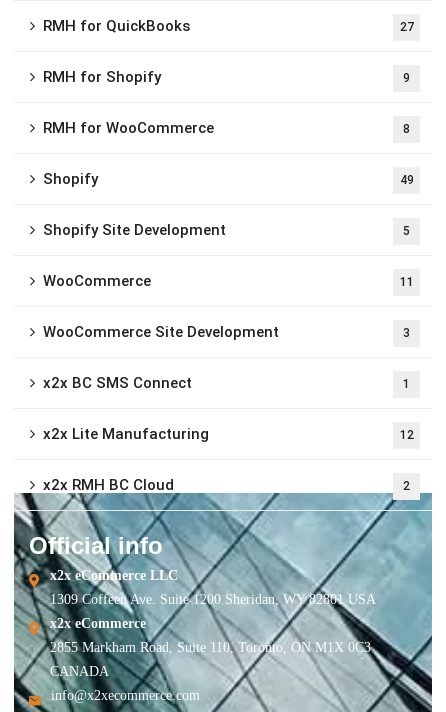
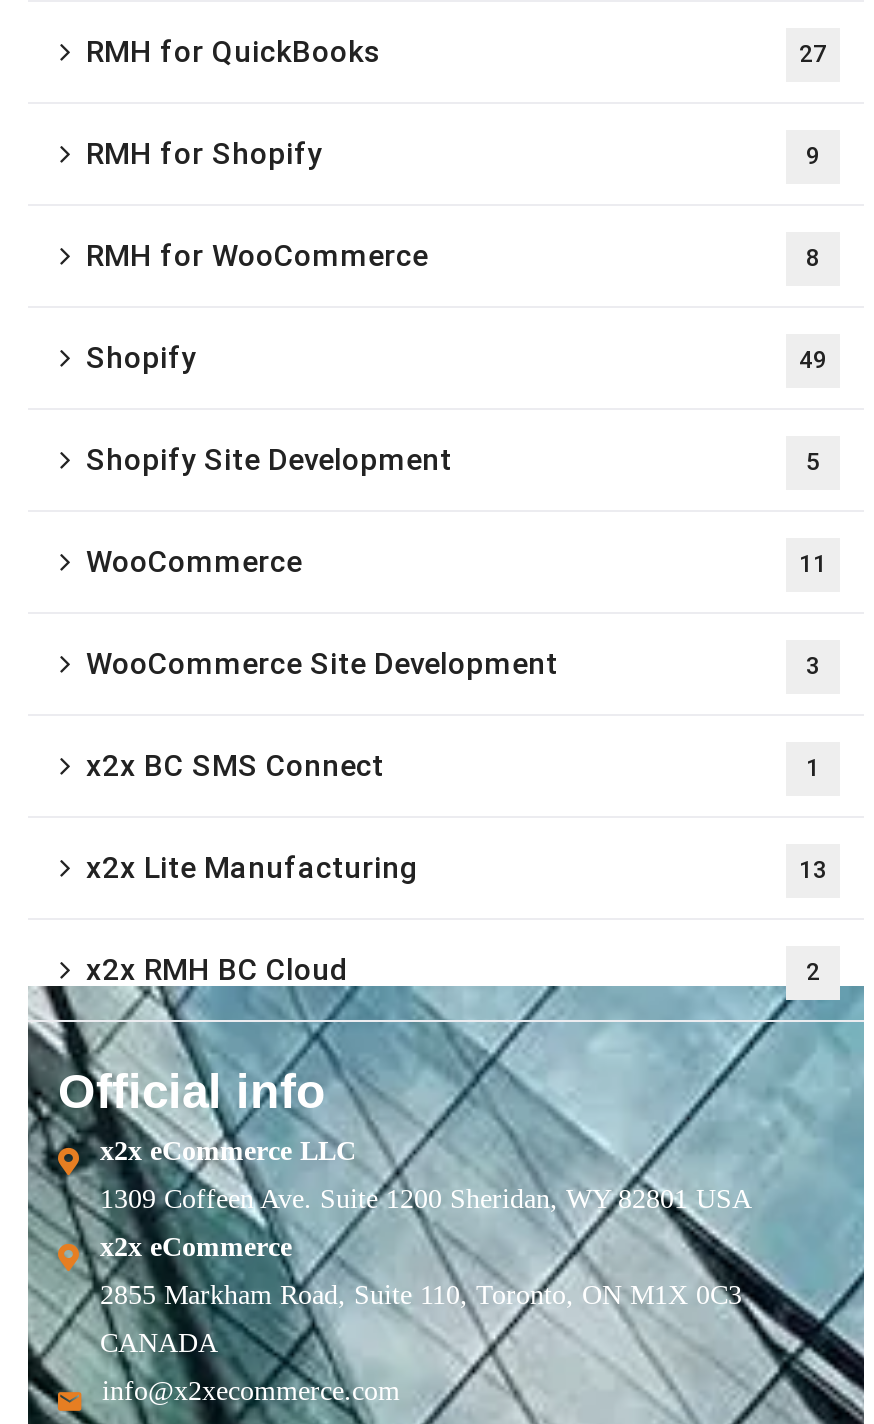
[399,428,413,442] 12 -> [799,857,827,885] 13

